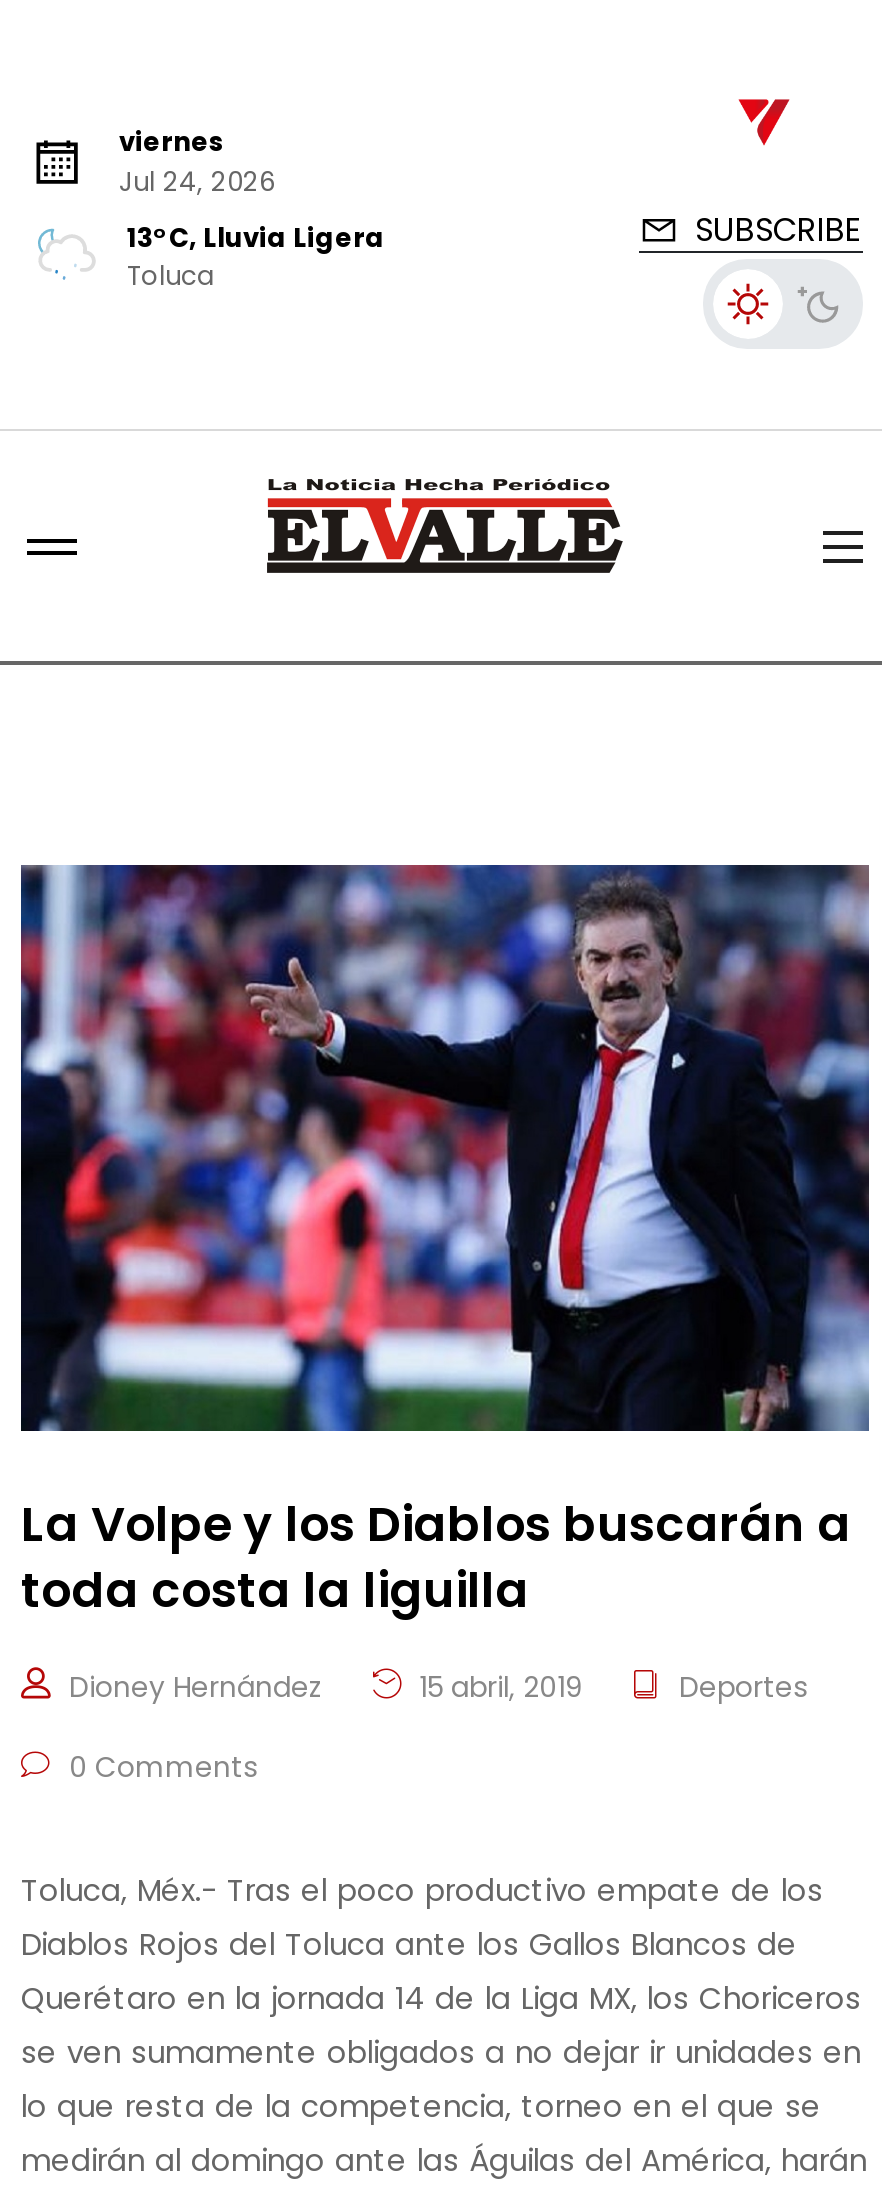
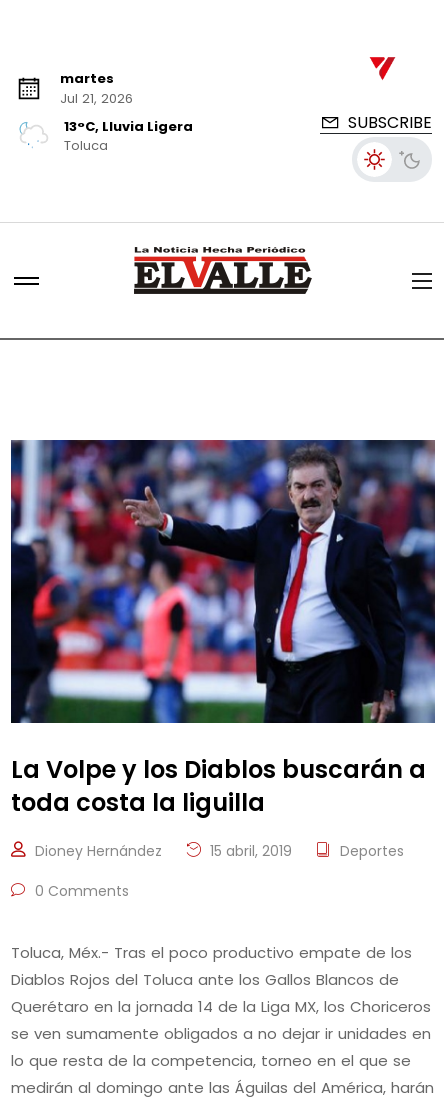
[119,122,275,200] viernes | Jul 24, 2026 -> [60,69,133,108] martes | Jul 21, 2026

